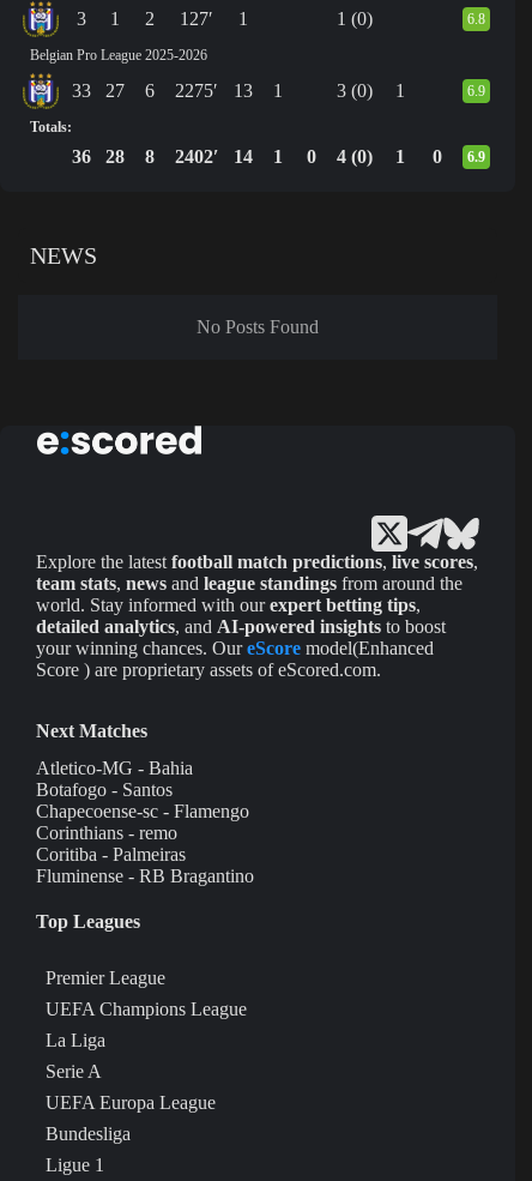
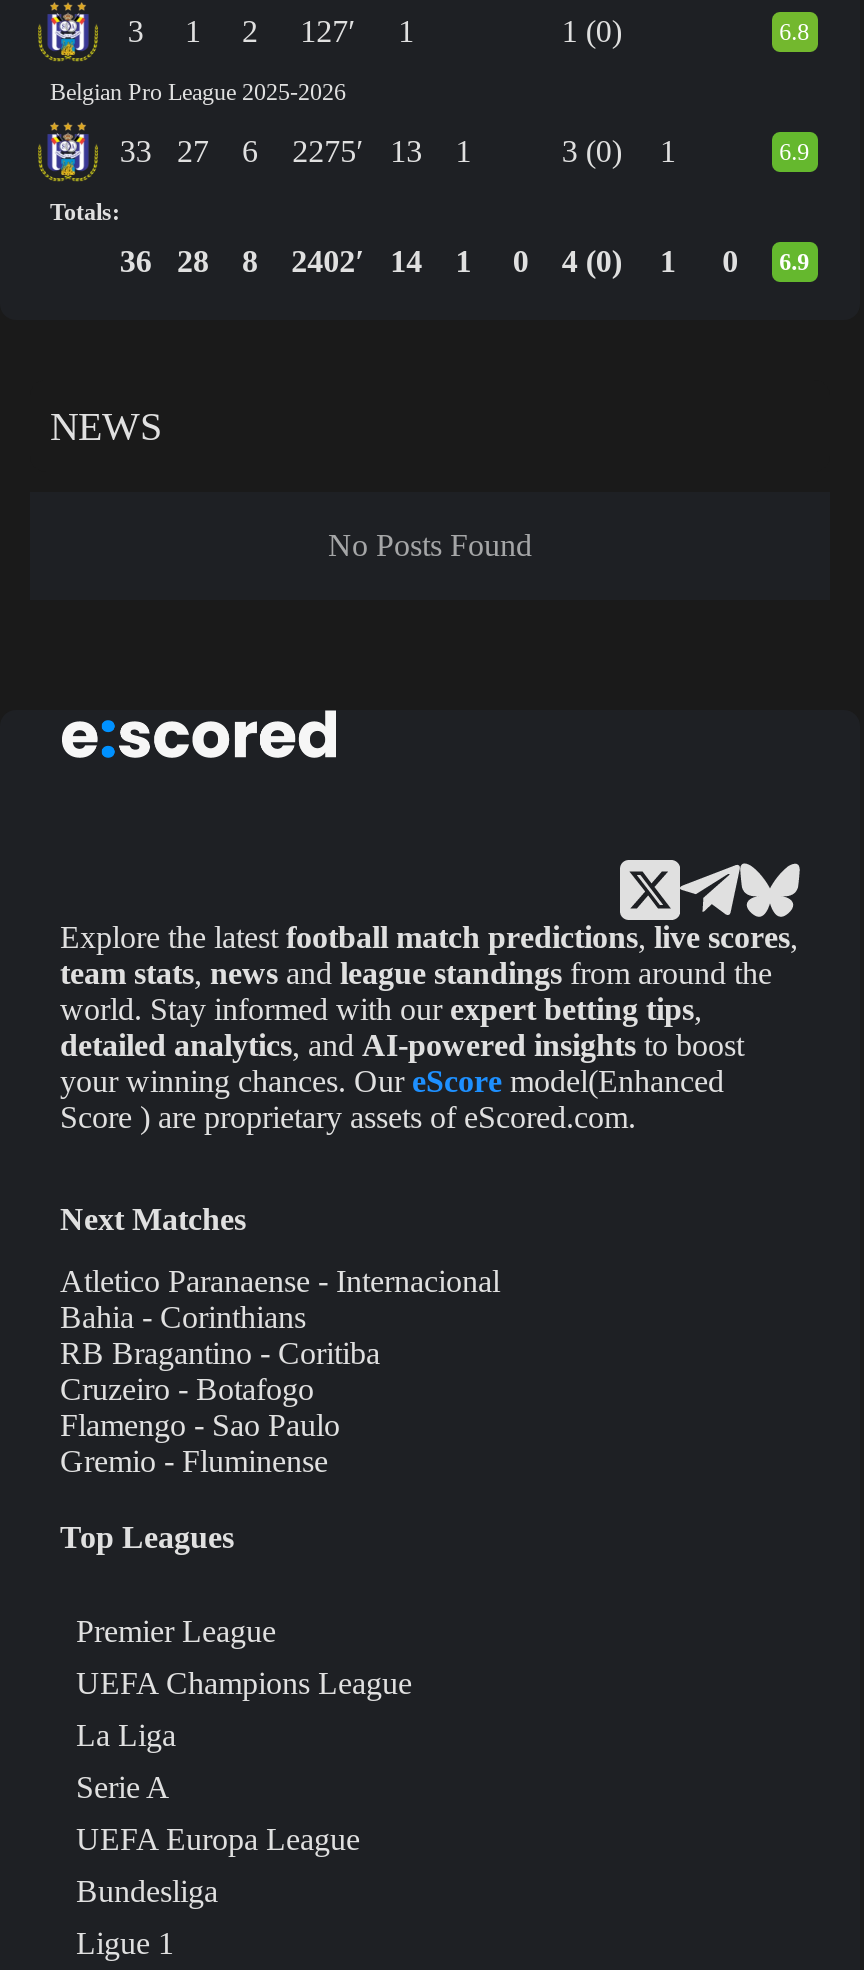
[36,757,254,886] Atletico-MG - Bahia | Botafogo - Santos | Chapecoense-sc - Flamengo | Corinthians - remo | Coritiba - Palmeiras | Fluminense - RB Bragantino -> [60,1263,500,1477] Atletico Paranaense - Internacional | Bahia - Corinthians | RB Bragantino - Coritiba | Cruzeiro - Botafogo | Flamengo - Sao Paulo | Gremio - Fluminense

